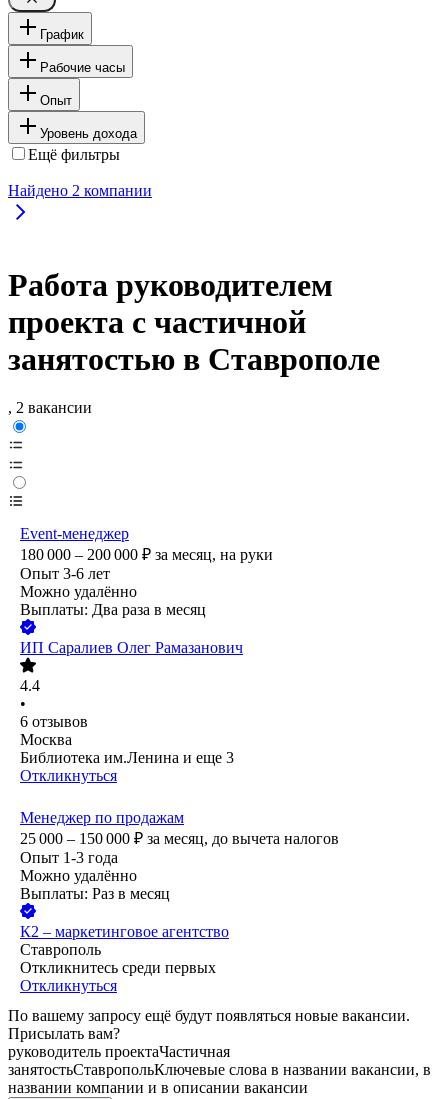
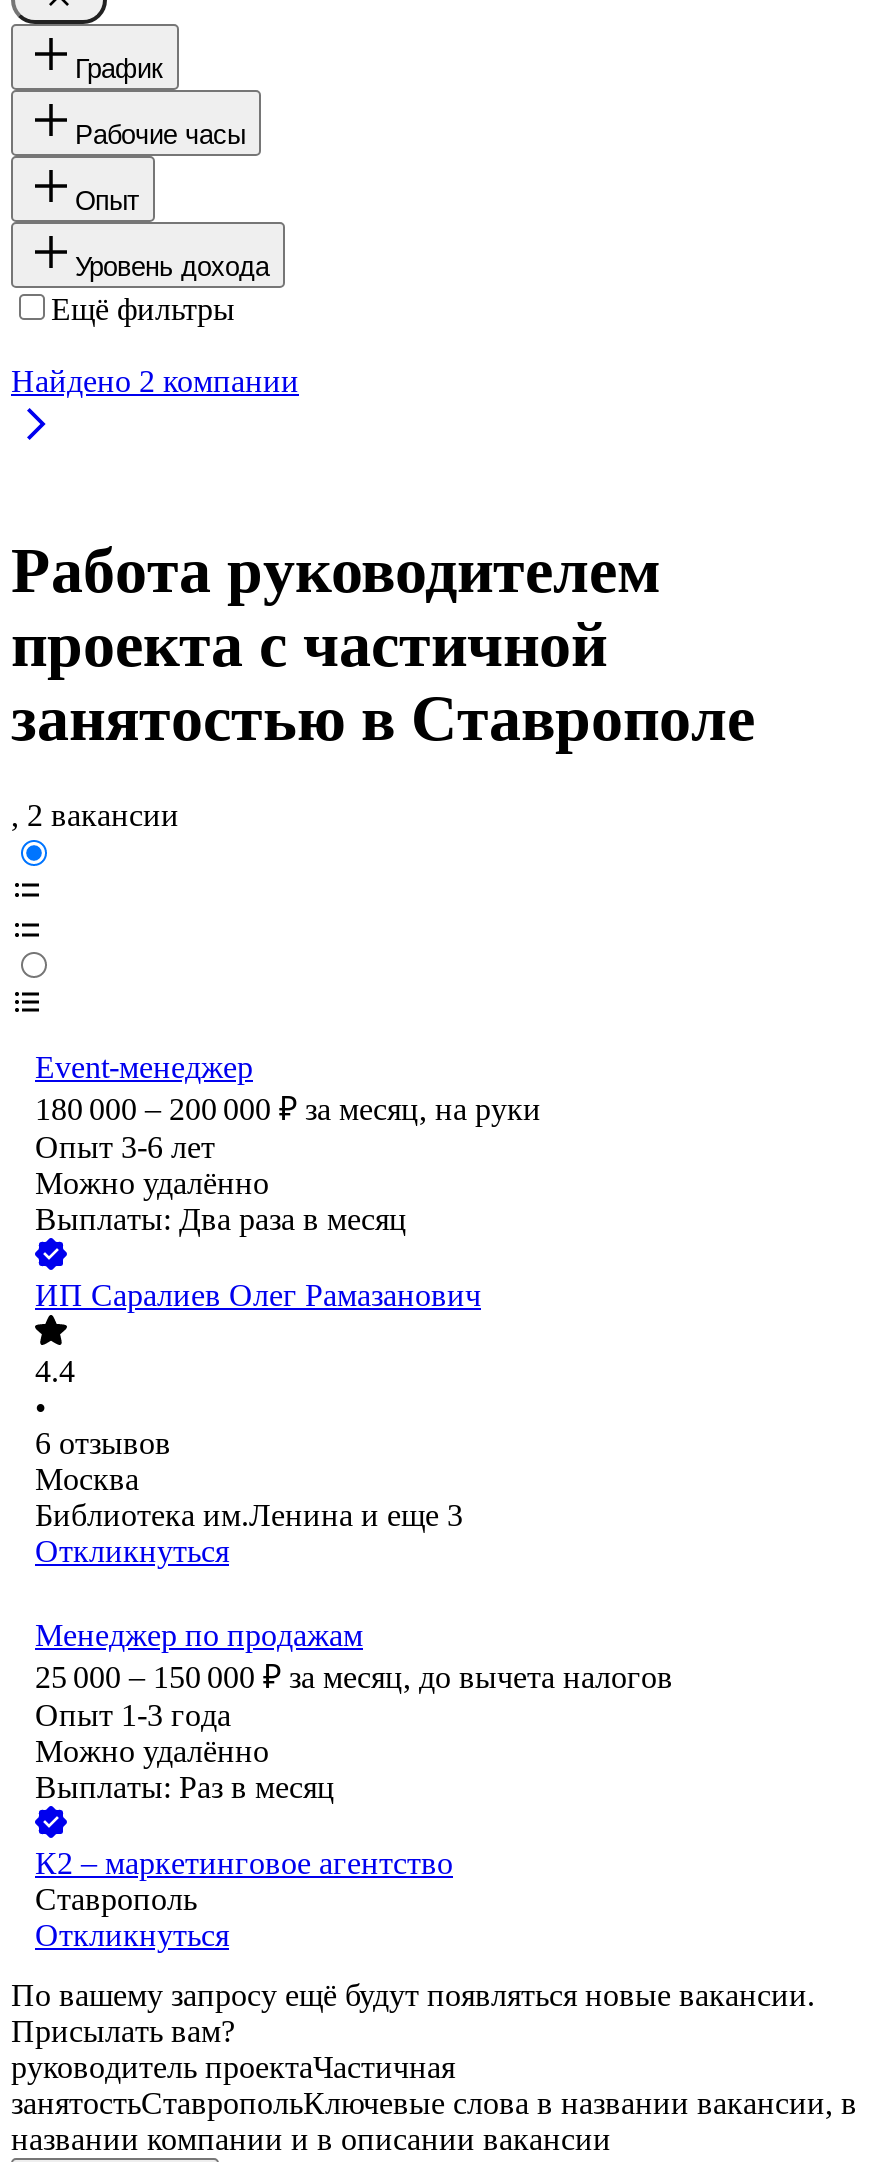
[20,959,216,976] Откликнитесь среди первых -> none

